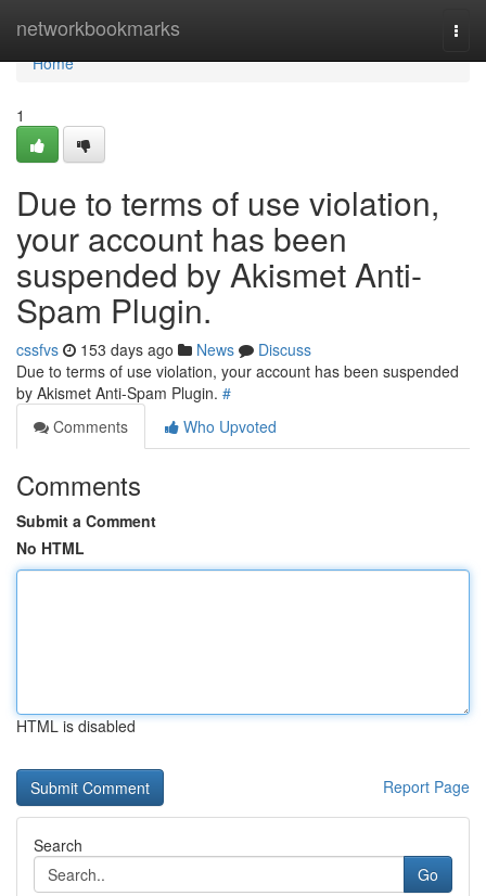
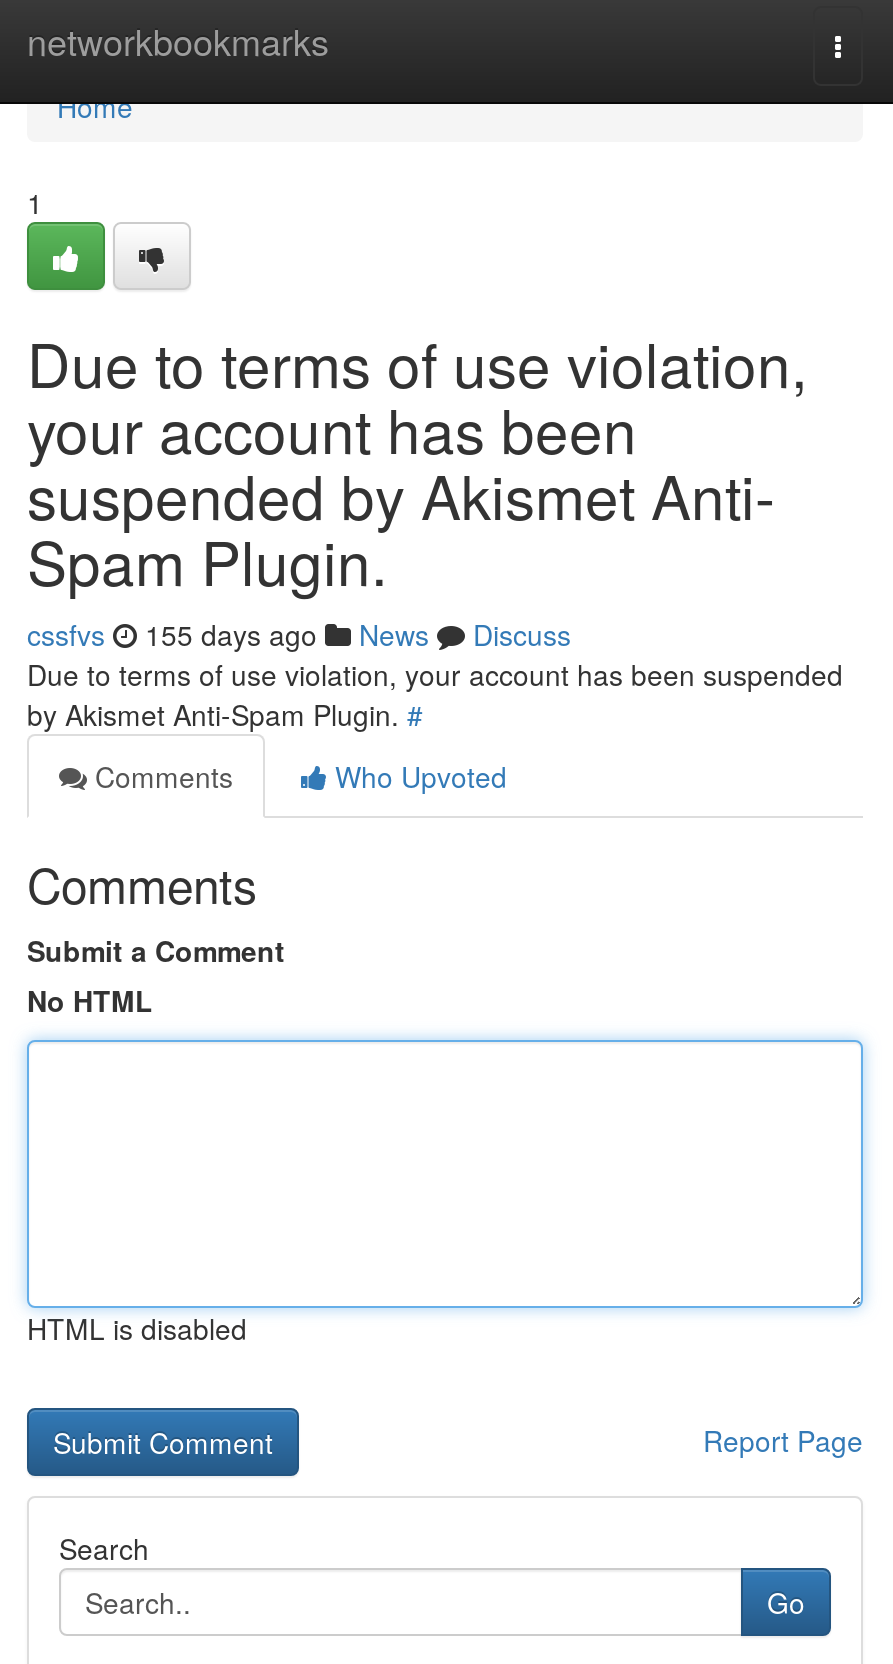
[16,338,311,360] cssfvs 153 days ago News Discuss -> [27,614,571,654] cssfvs 155 days ago News Discuss

